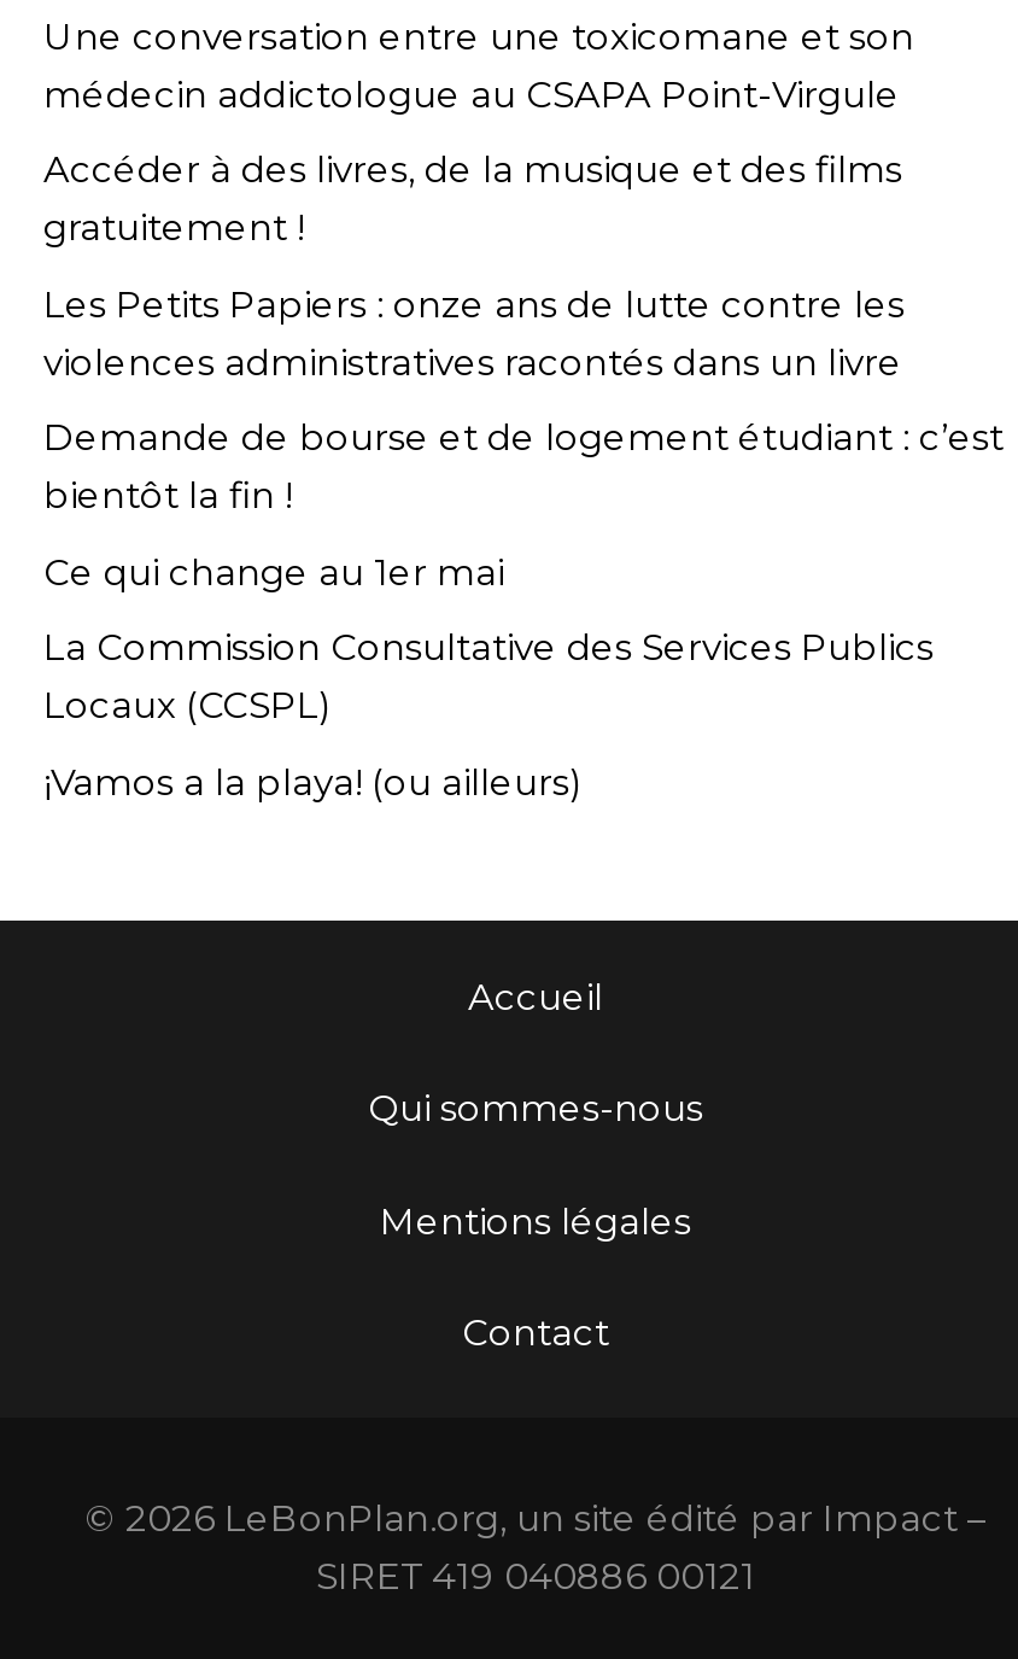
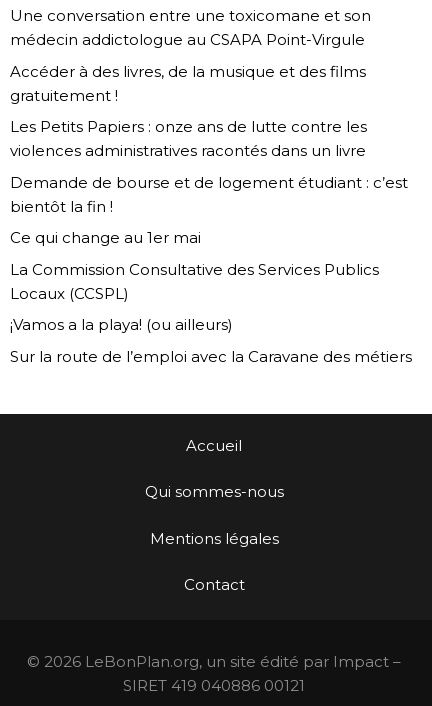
none -> [10,347,412,366] Sur la route de l’emploi avec la Caravane des métiers

